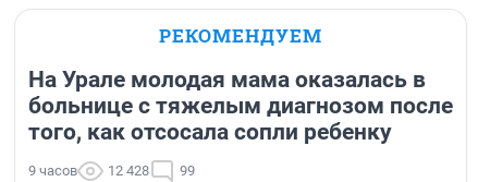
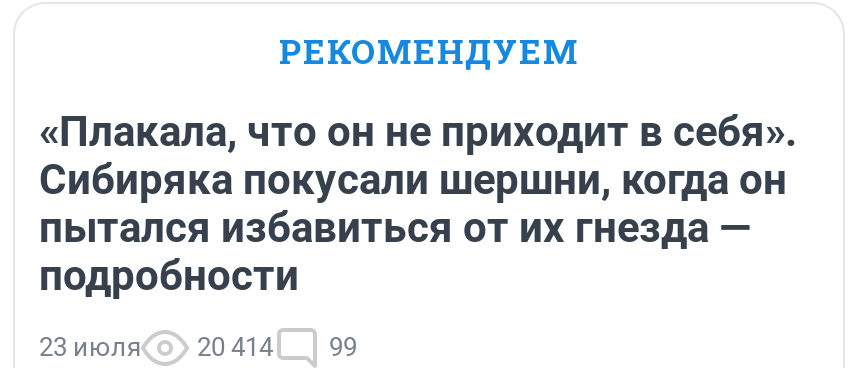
[28,67,453,145] На Урале молодая мама оказалась в | больнице с тяжелым диагнозом после | того, как отсосала сопли ребенку -> [39,108,797,300] «Плакала, что он не приходит в себя». | Сибиряка покусали шершни, когда он | пытался избавиться от их гнезда — | подробности
[28,162,149,179] 9 часов | 12 428 -> [39,332,273,362] 23 июля | 20 414

